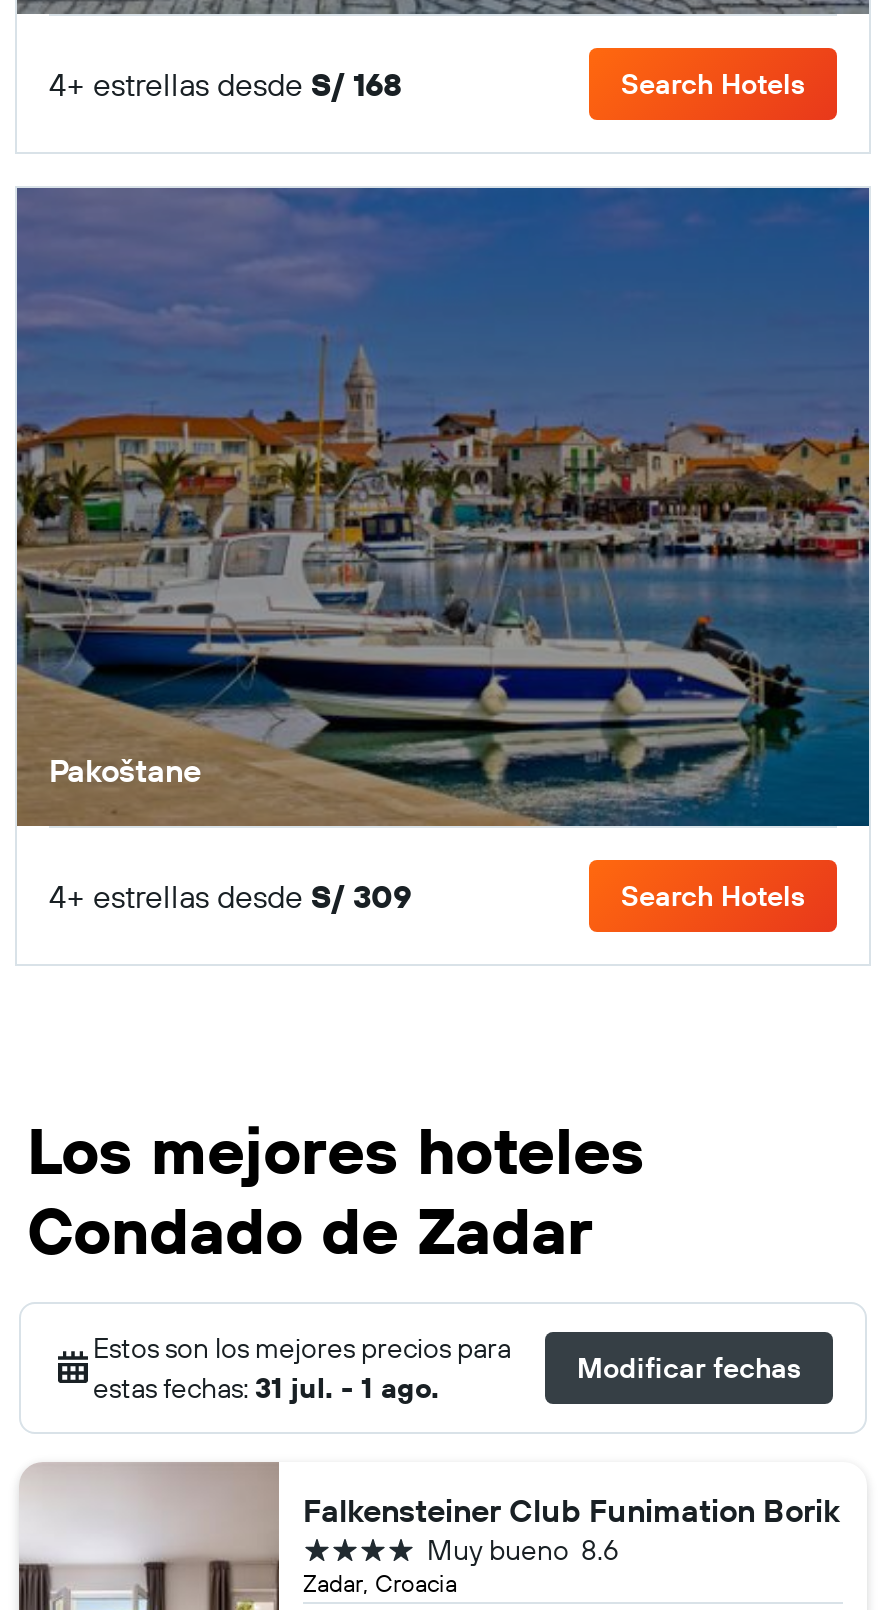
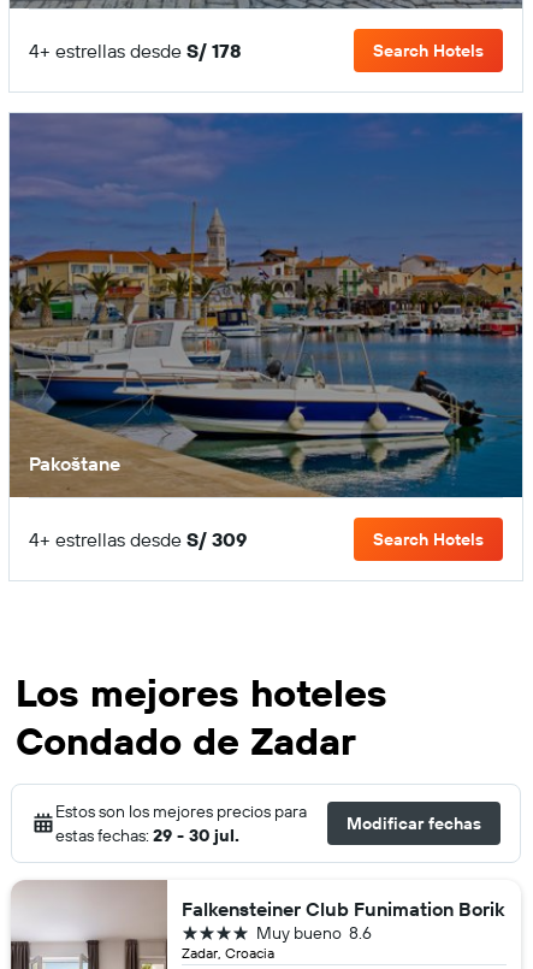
[49,63,403,103] 4+ estrellas desde S/ 168 -> [29,38,242,62] 4+ estrellas desde S/ 178
[93,1370,439,1406] estas fechas: 31 jul. - 1 ago. -> [55,825,239,846] estas fechas: 29 - 30 jul.

